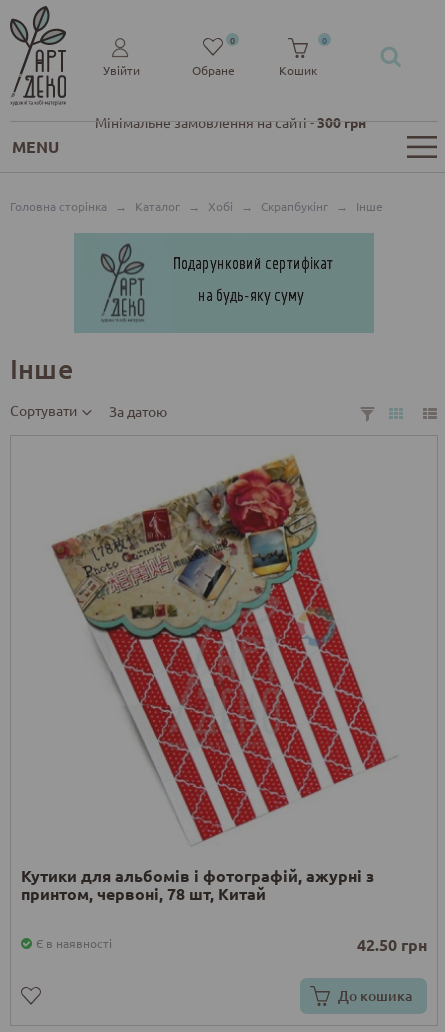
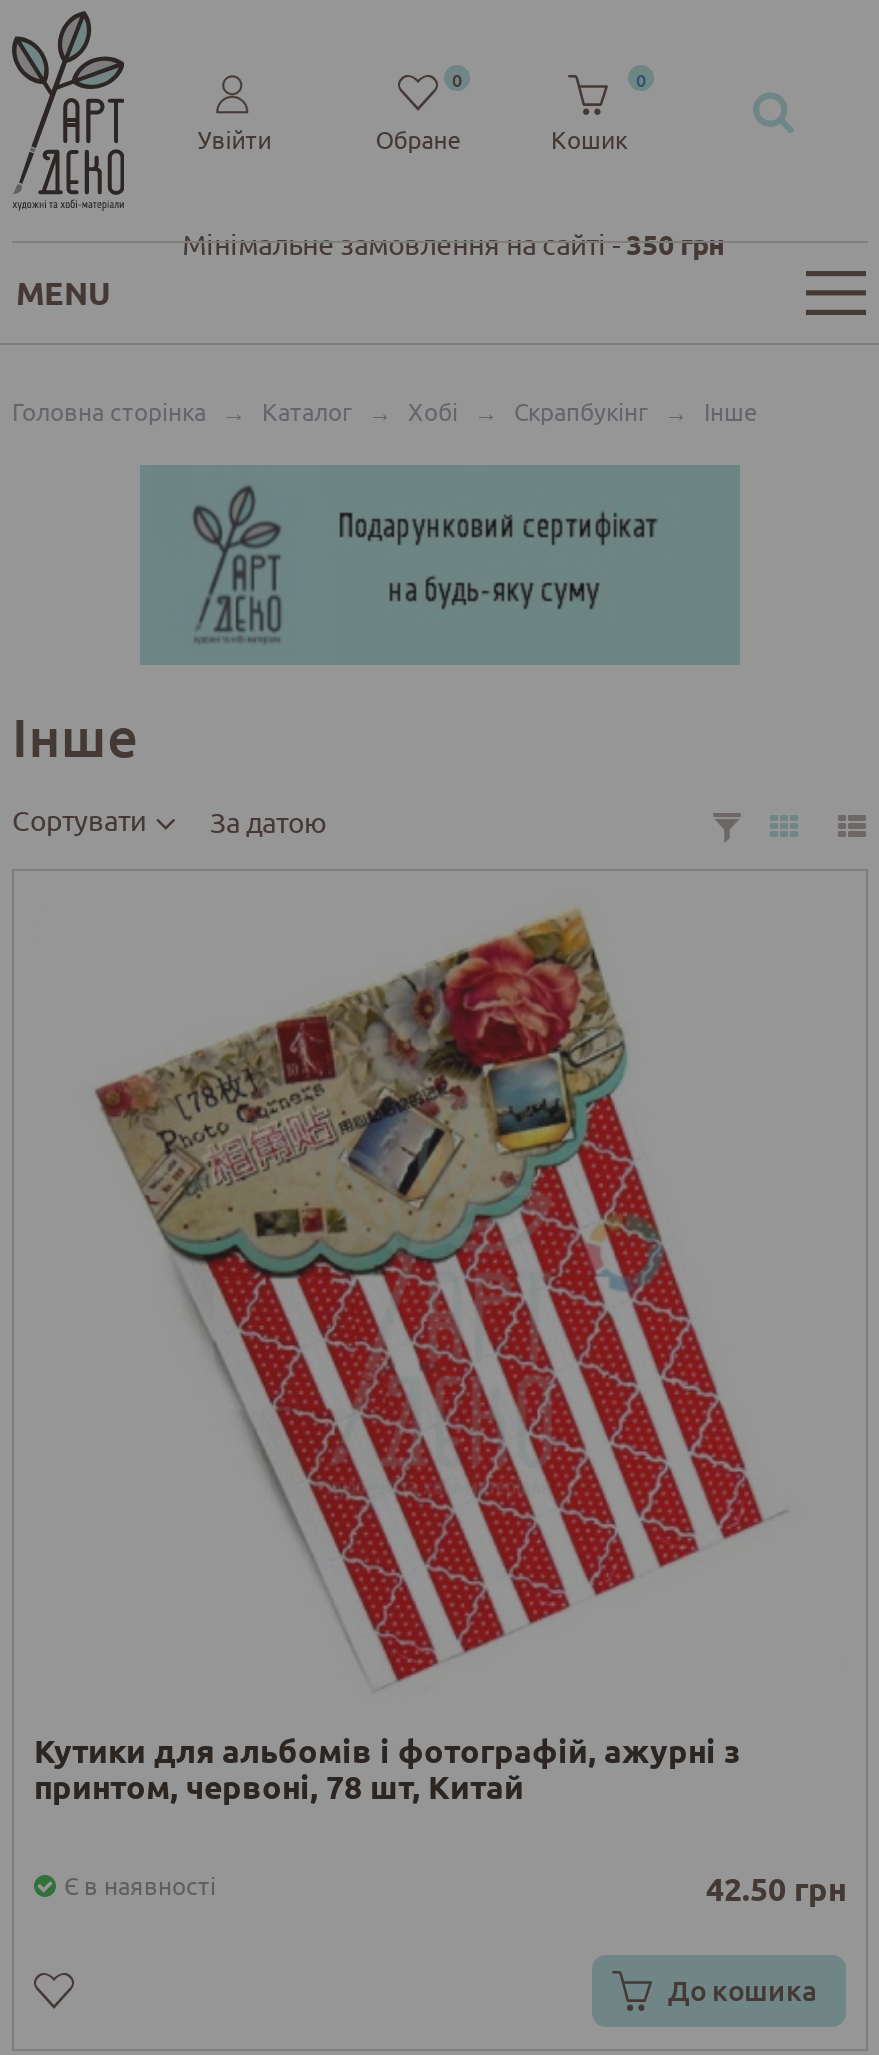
[95,112,366,130] Мінімальне замовлення на сайті - 300 грн -> [182,224,724,260] Мінімальне замовлення на сайті - 350 грн

